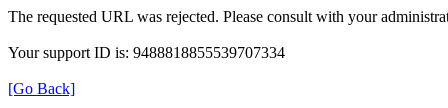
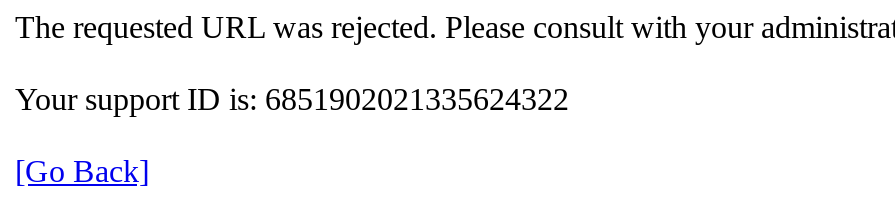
[8,44,285,61] Your support ID is: 9488818855539707334 -> [15,82,569,116] Your support ID is: 6851902021335624322

